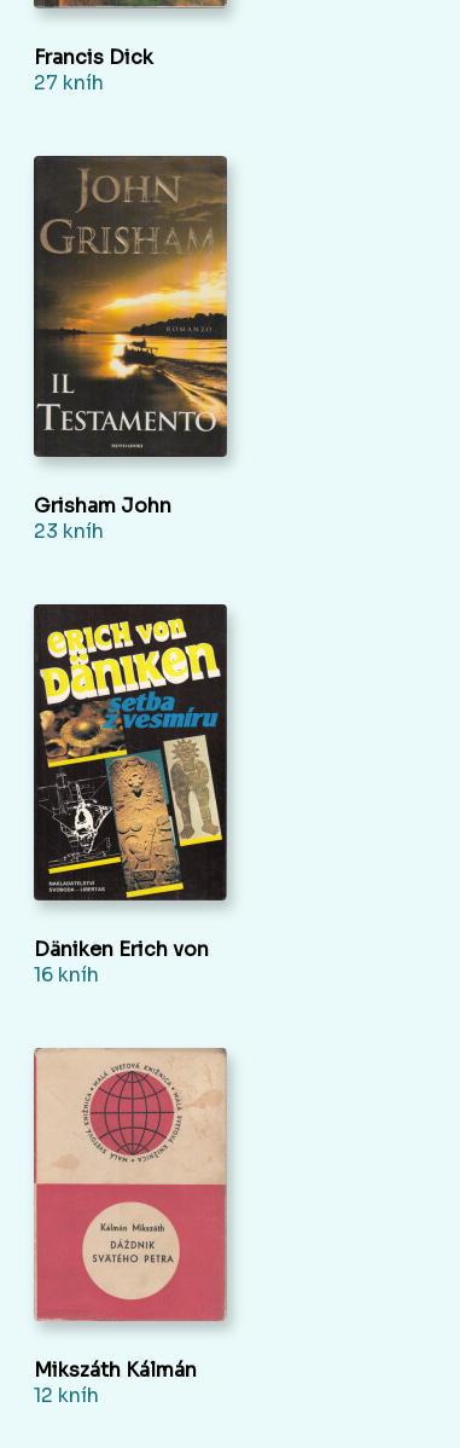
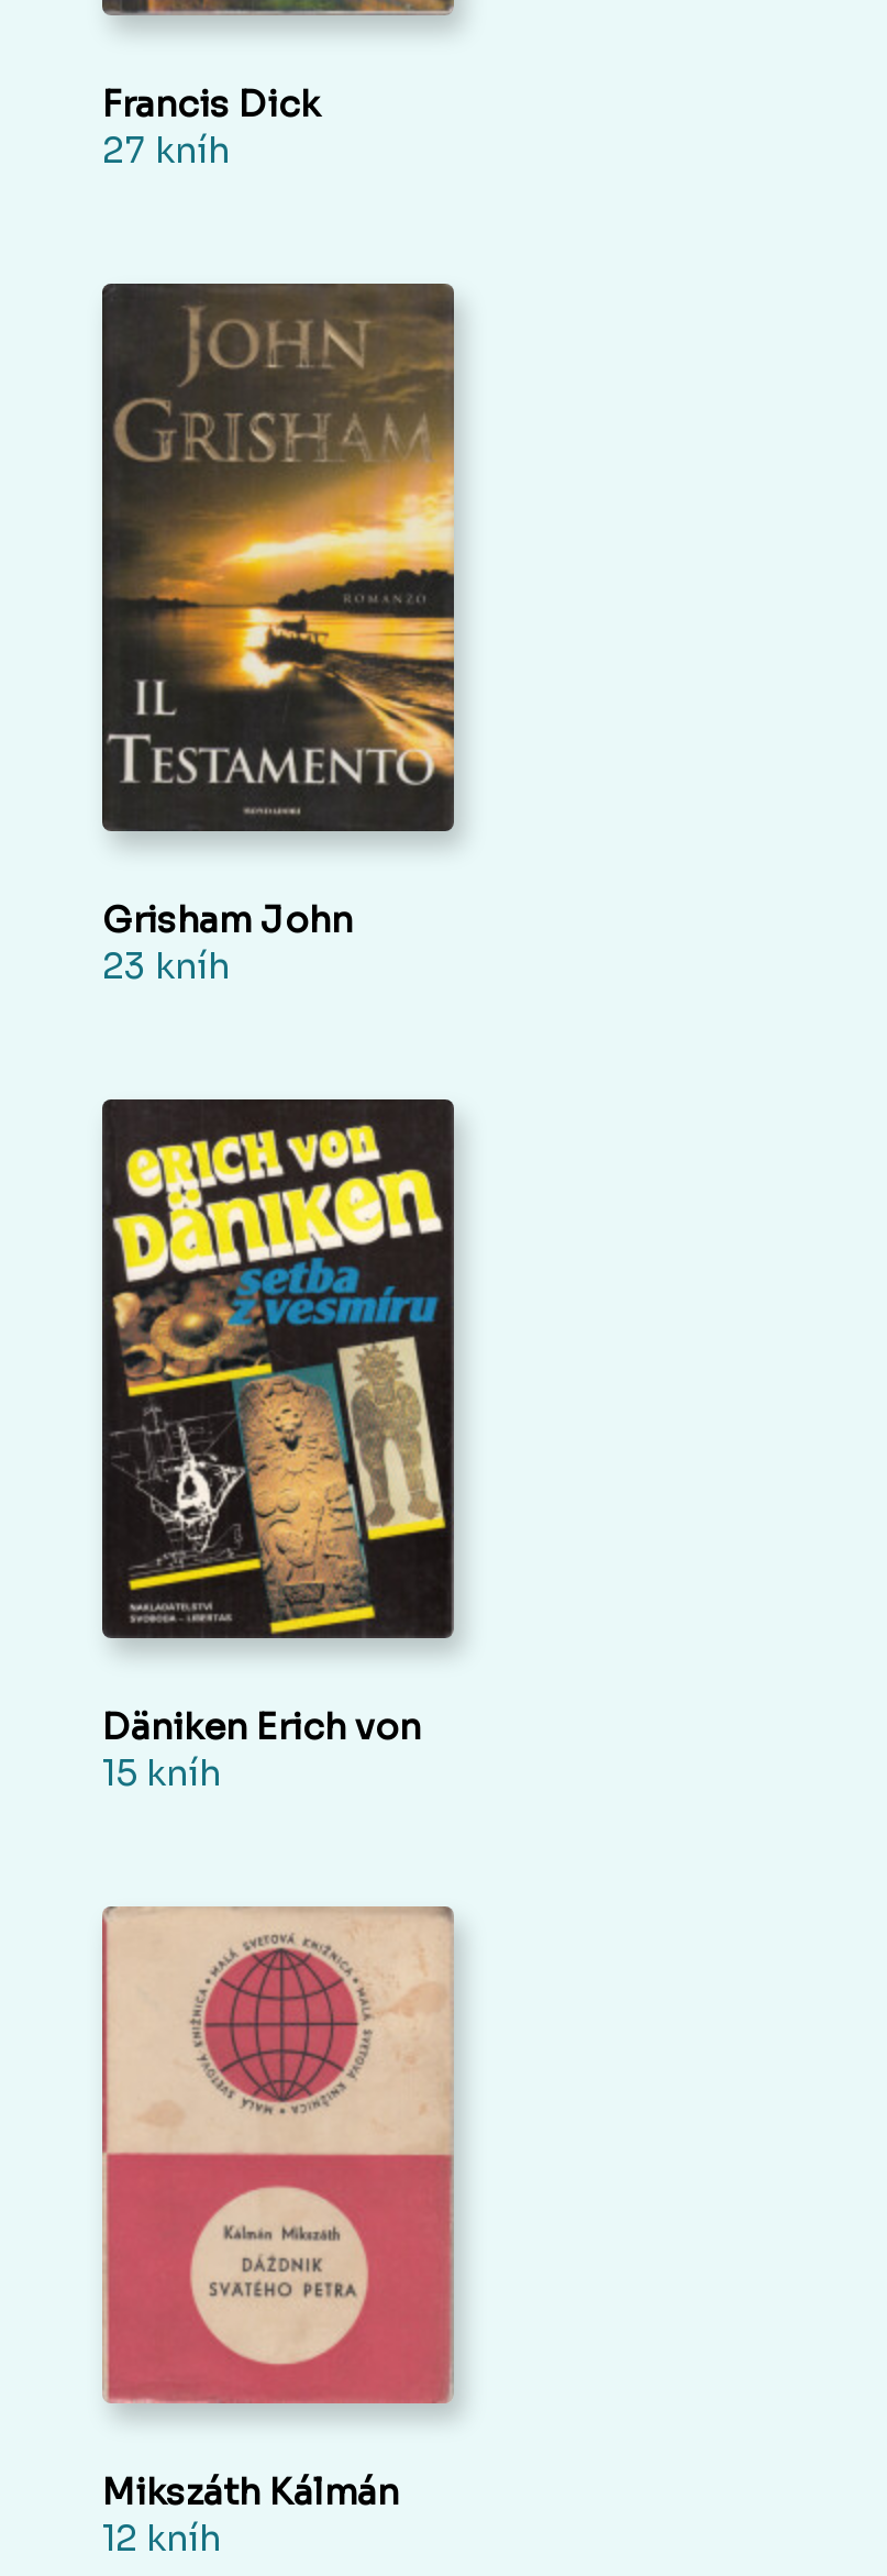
[34,962,99,988] 16 kníh -> [102,1751,221,1797] 15 kníh

